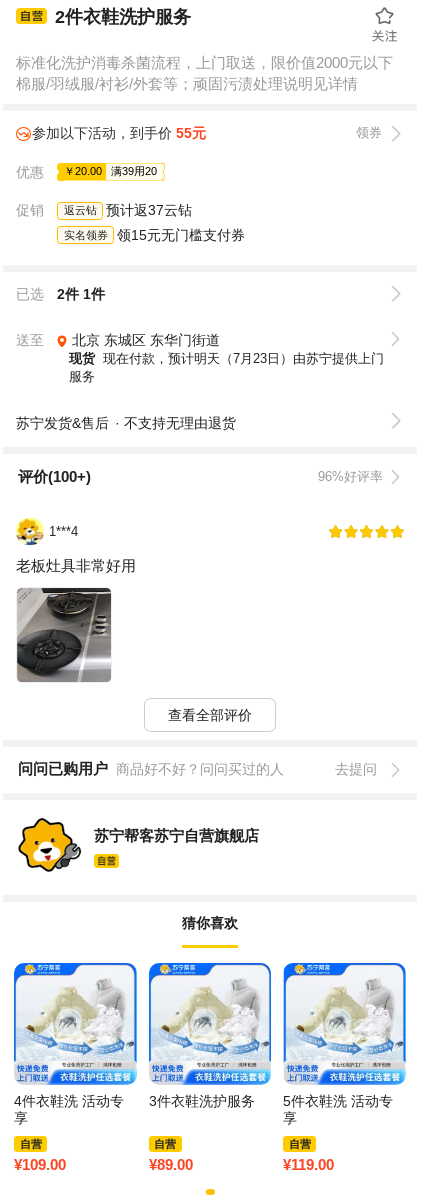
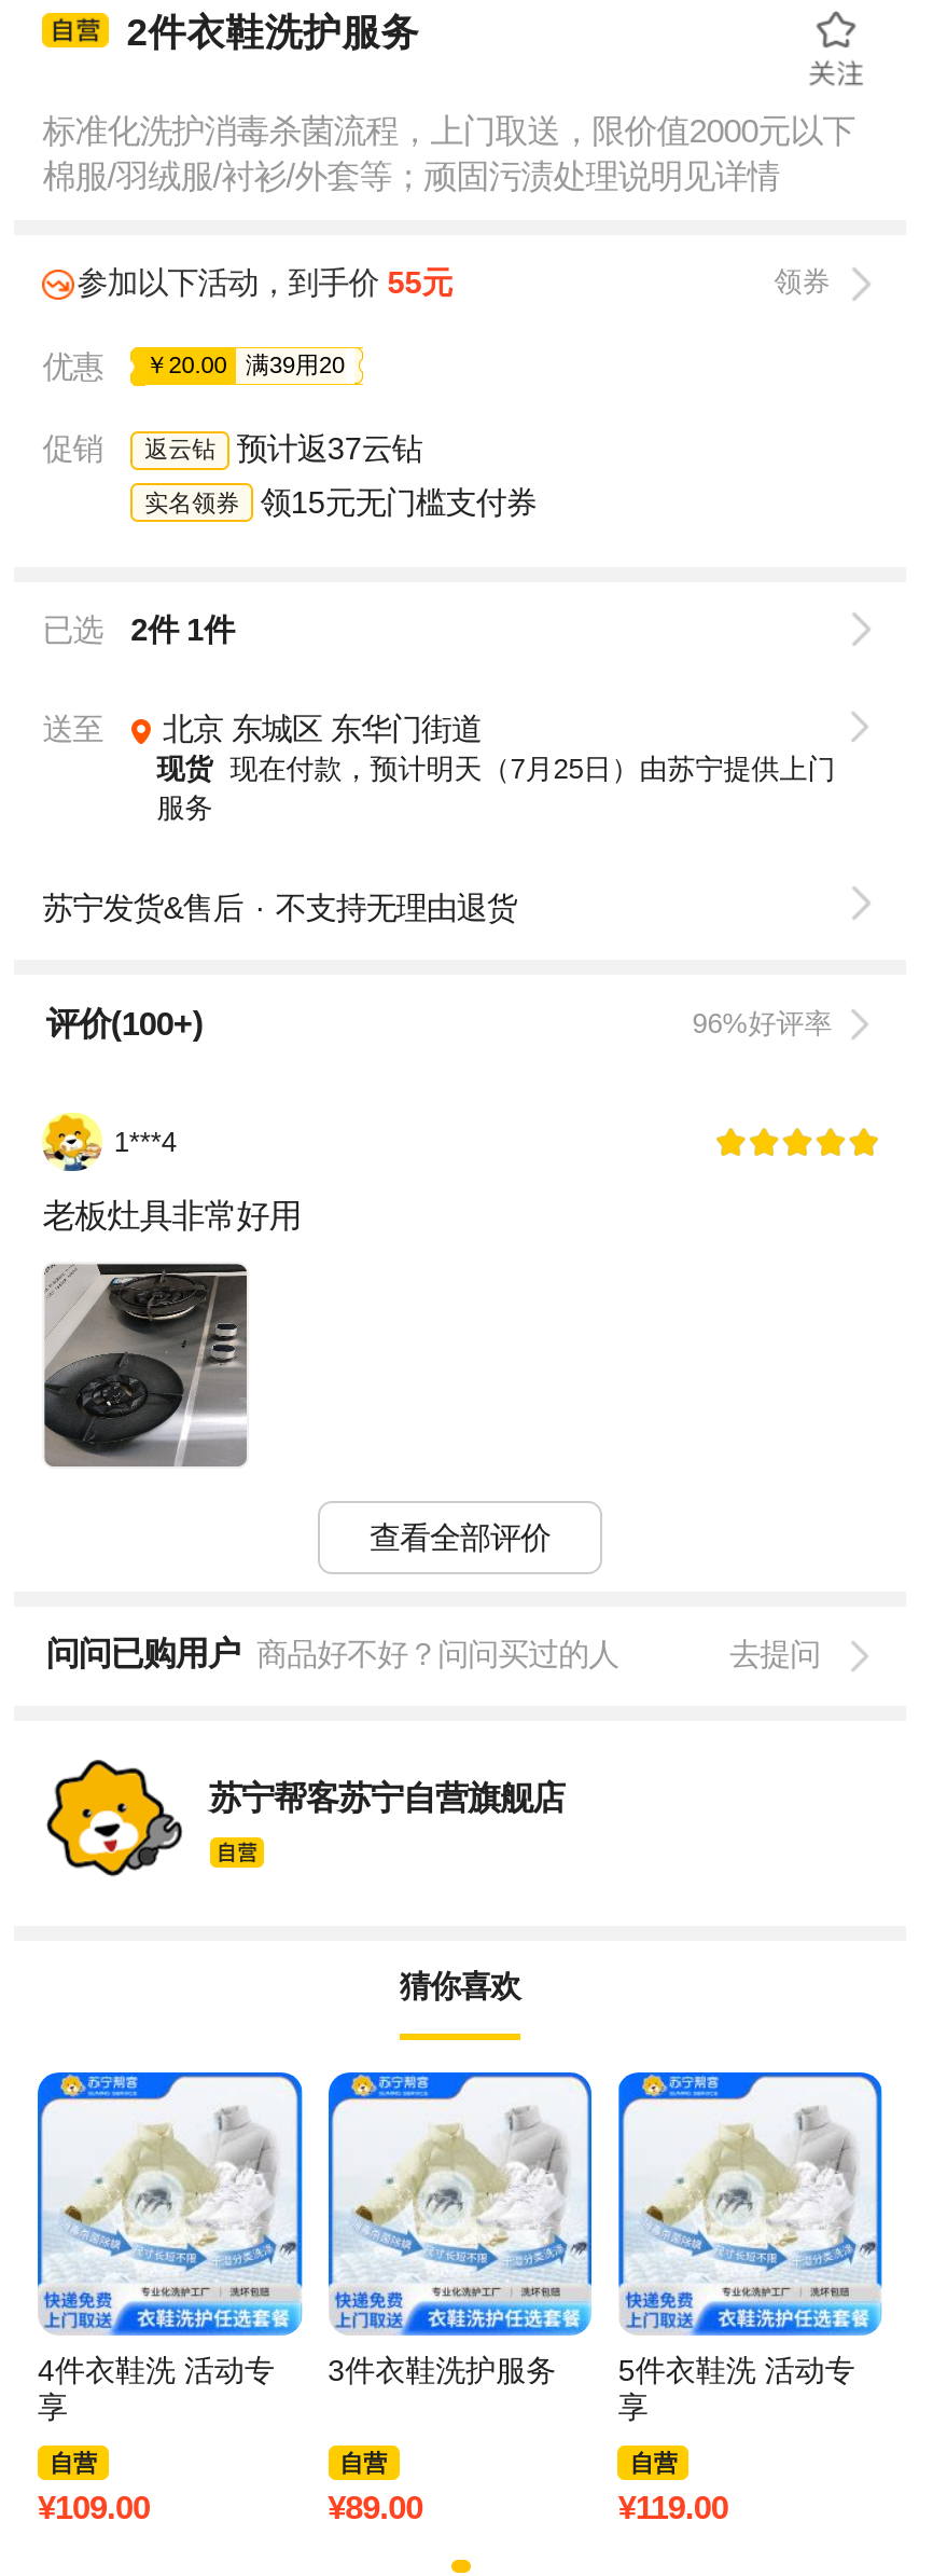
[69,351,384,366] 现货 现在付款，预计明天（7月23日）由苏宁提供上门 -> [157,752,835,784] 现货 现在付款，预计明天（7月25日）由苏宁提供上门

